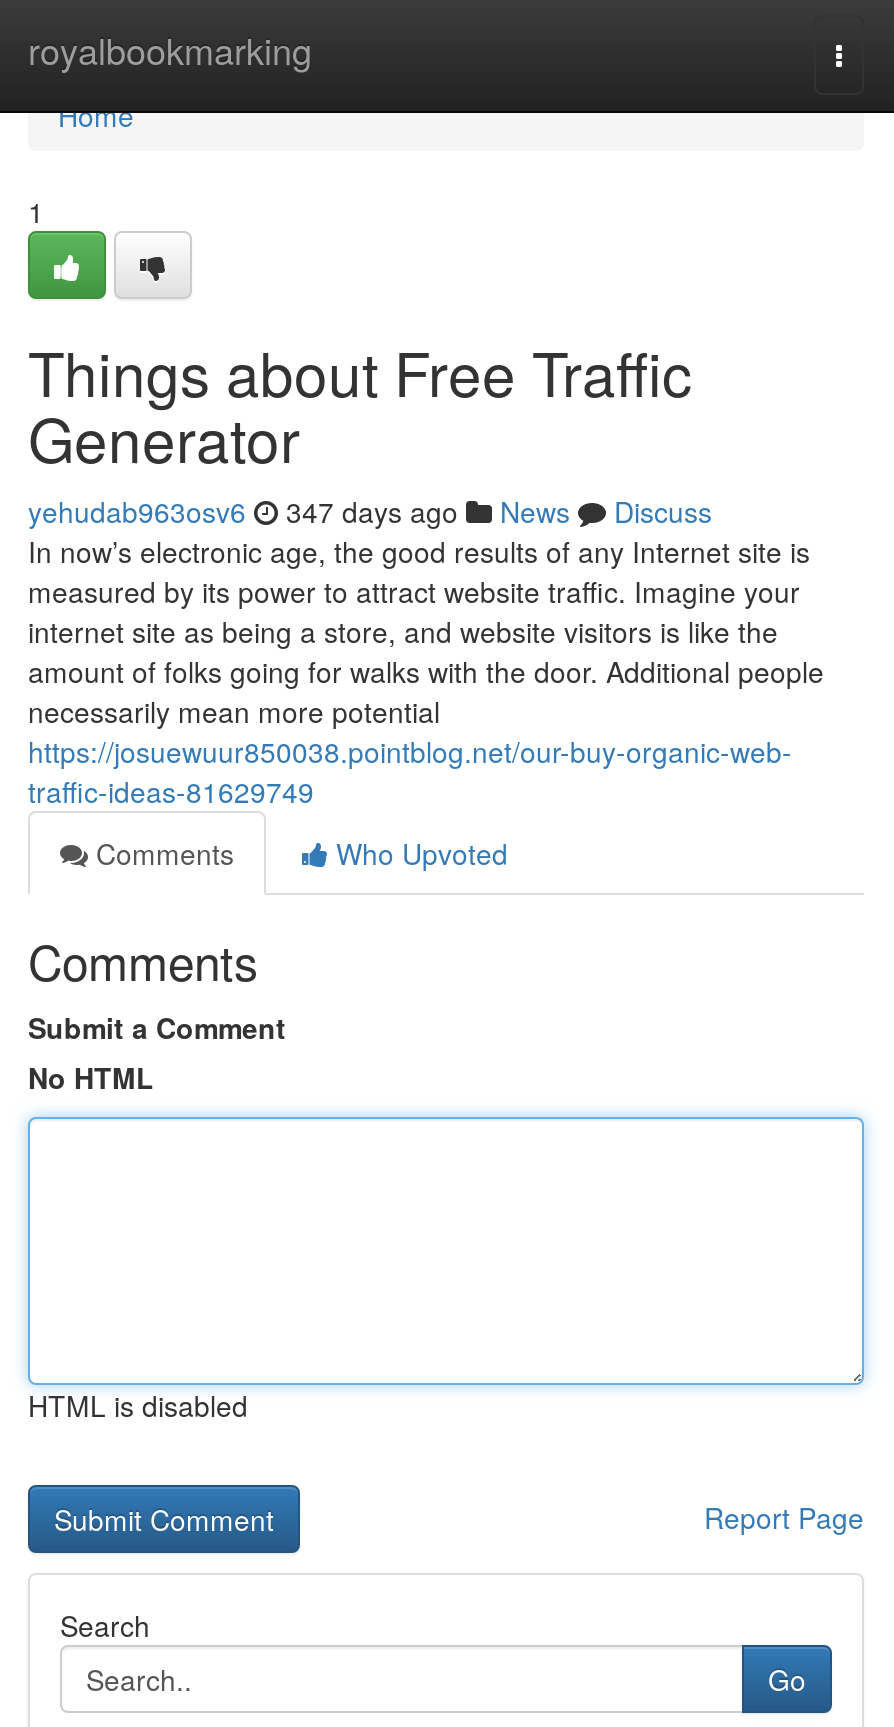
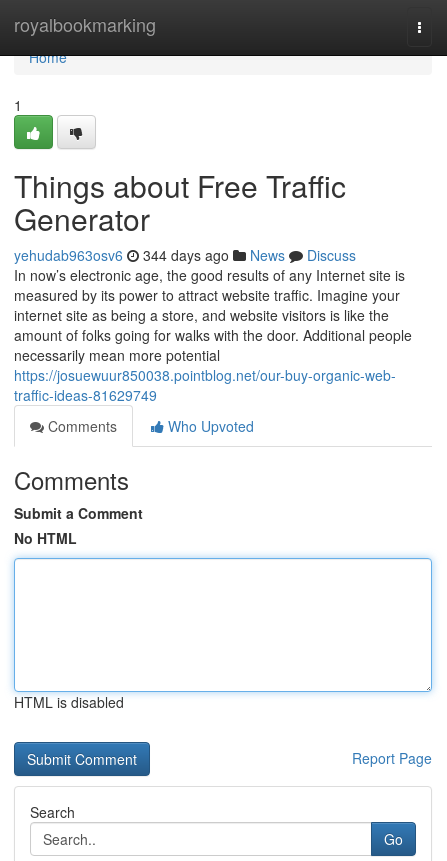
[28,491,712,531] yehudab963osv6 347 days ago News Discuss -> [14,245,356,265] yehudab963osv6 344 days ago News Discuss

